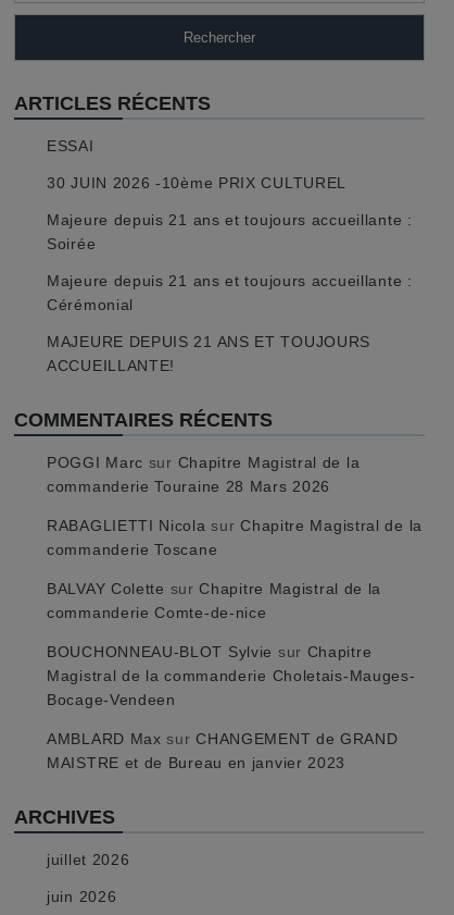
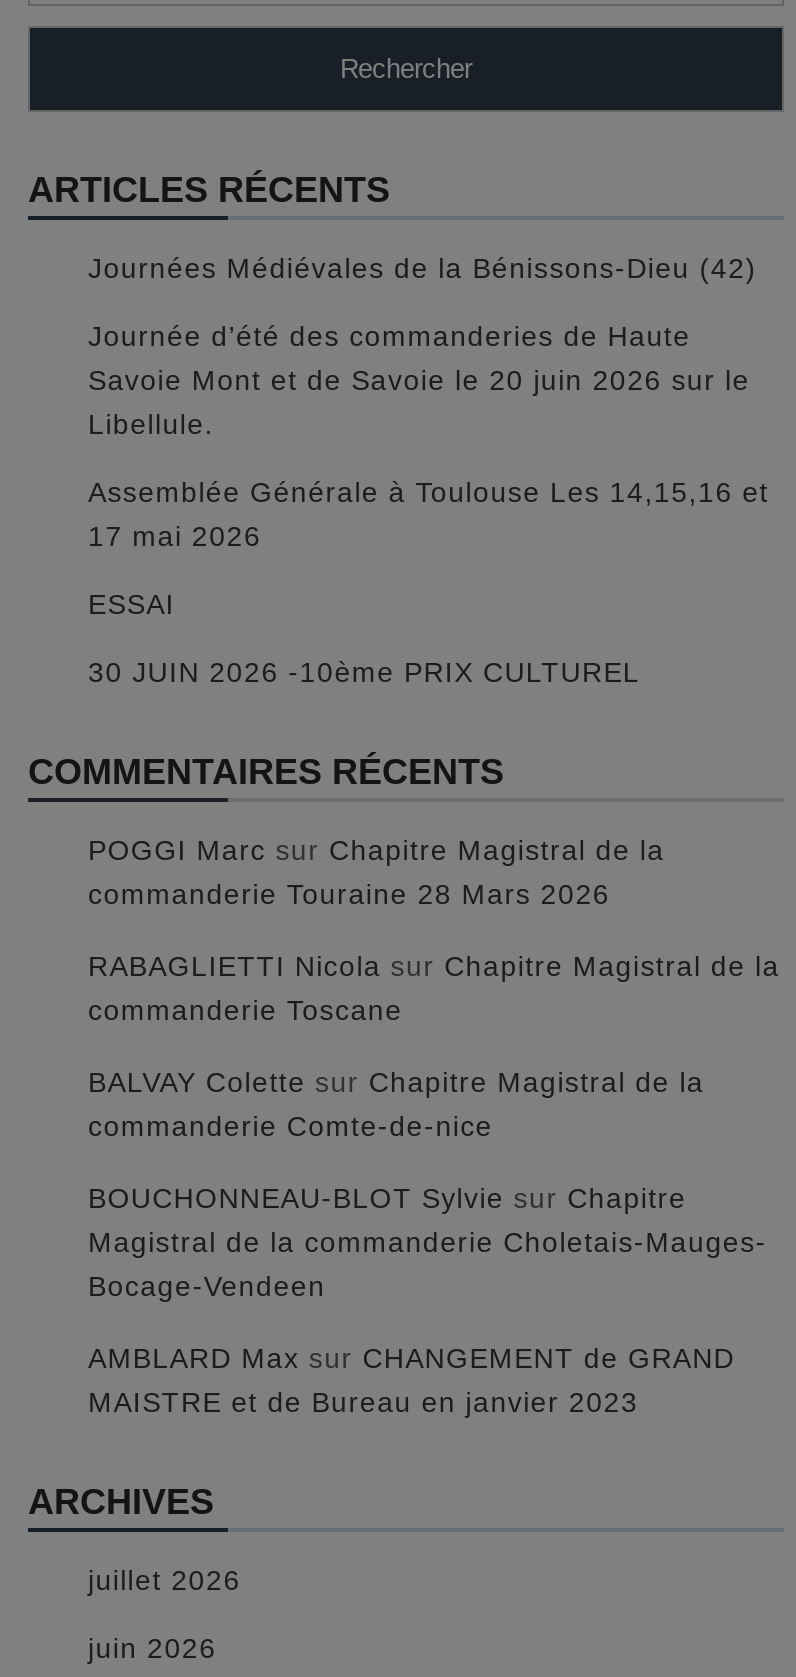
none -> [88,252,769,552] Journées Médiévales de la Bénissons-Dieu (42) | Journée d’été des commanderies de Haute | Savoie Mont et de Savoie le 20 juin 2026 sur le | Libellule. | Assemblée Générale à Toulouse Les 14,15,16 et | 17 mai 2026
moved [47,137,347,192] -> [88,588,640,688]: ESSAI | 30 JUIN 2026 -10ème PRIX CULTUREL
[47,211,412,374] Majeure depuis 21 ans et toujours accueillante : | Soirée | Majeure depuis 21 ans et toujours accueillante : | Cérémonial | MAJEURE DEPUIS 21 ANS ET TOUJOURS | ACCUEILLANTE! -> none

